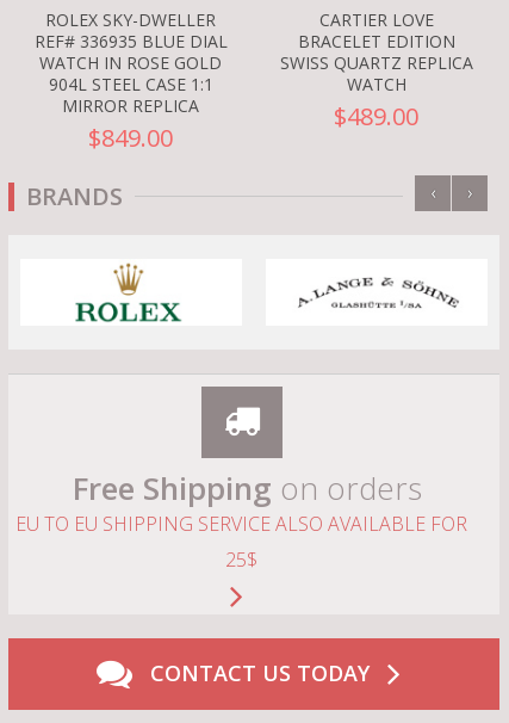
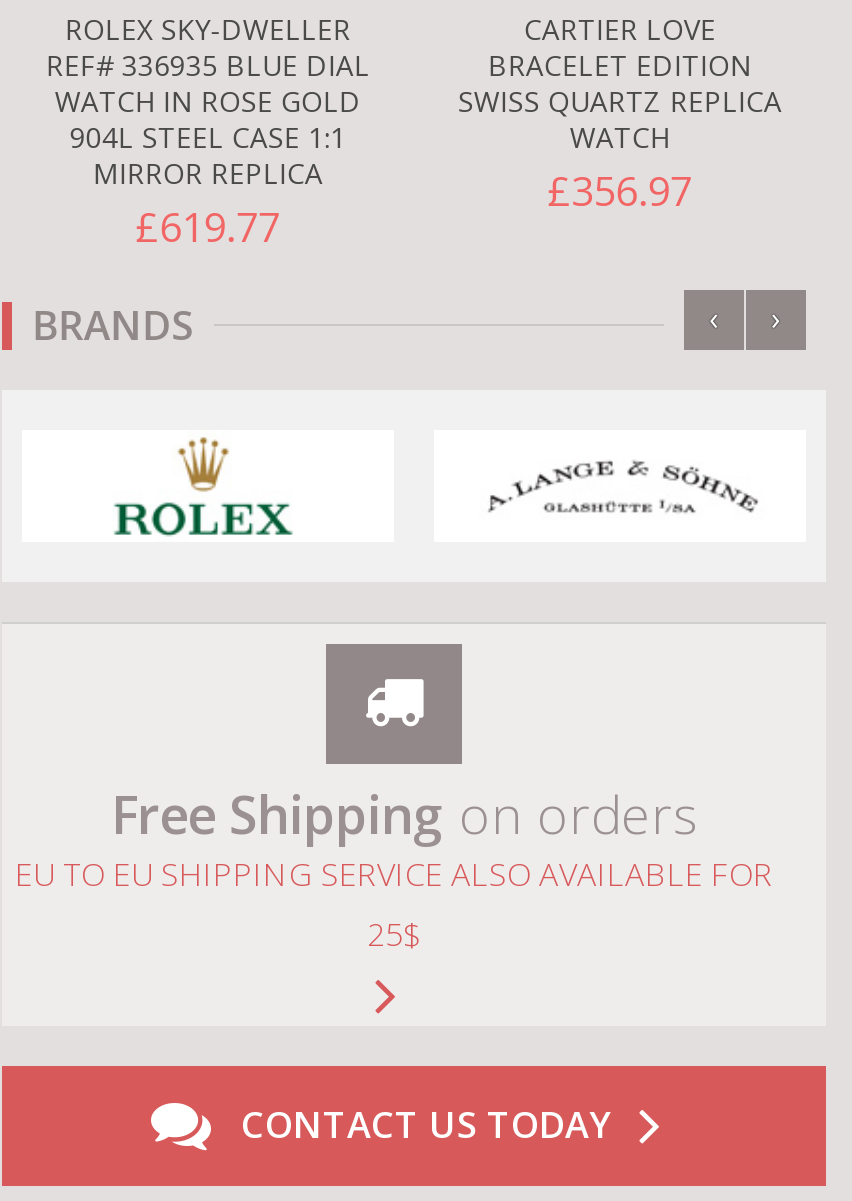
[334,100,419,132] $489.00 -> [548,163,692,217] £356.97
[89,121,173,154] $849.00 -> [136,199,280,253] £619.77

